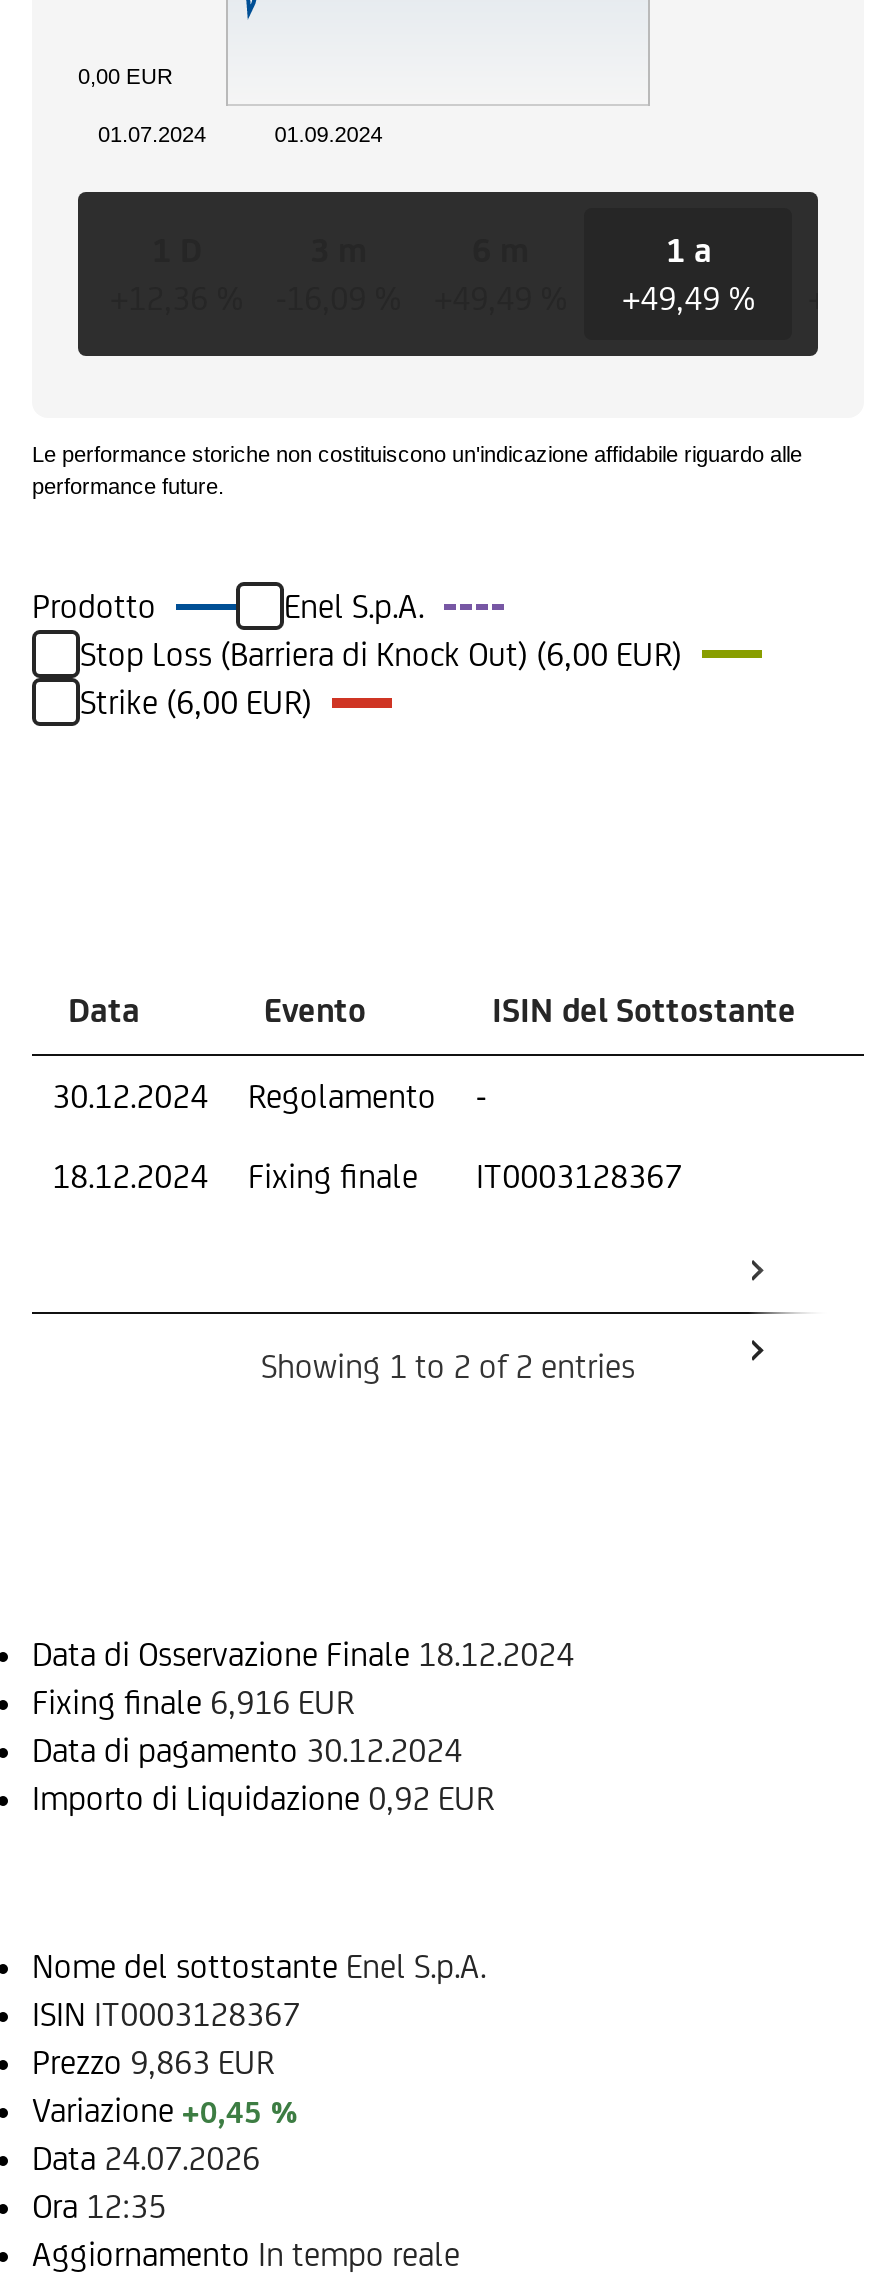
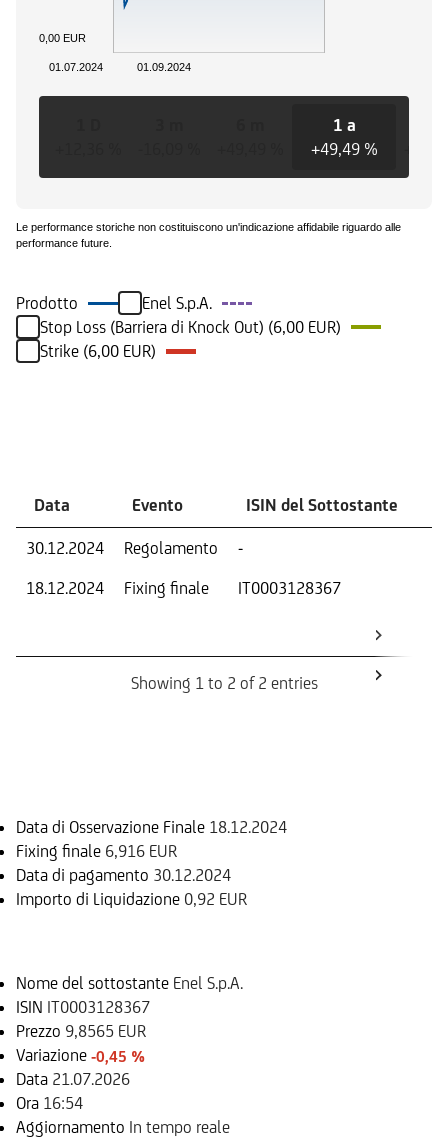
[32,2041,274,2081] Prezzo 9,863 EUR -> [16,1021,146,1041] Prezzo 9,8565 EUR
[32,2089,298,2129] Variazione +0,45 % -> [16,1045,145,1065] Variazione -0,45 %
[32,2137,260,2177] Data 24.07.2026 -> [16,1069,130,1089] Data 21.07.2026
[32,2185,174,2225] Ora 12:35 -> [16,1093,87,1113] Ora 16:54

